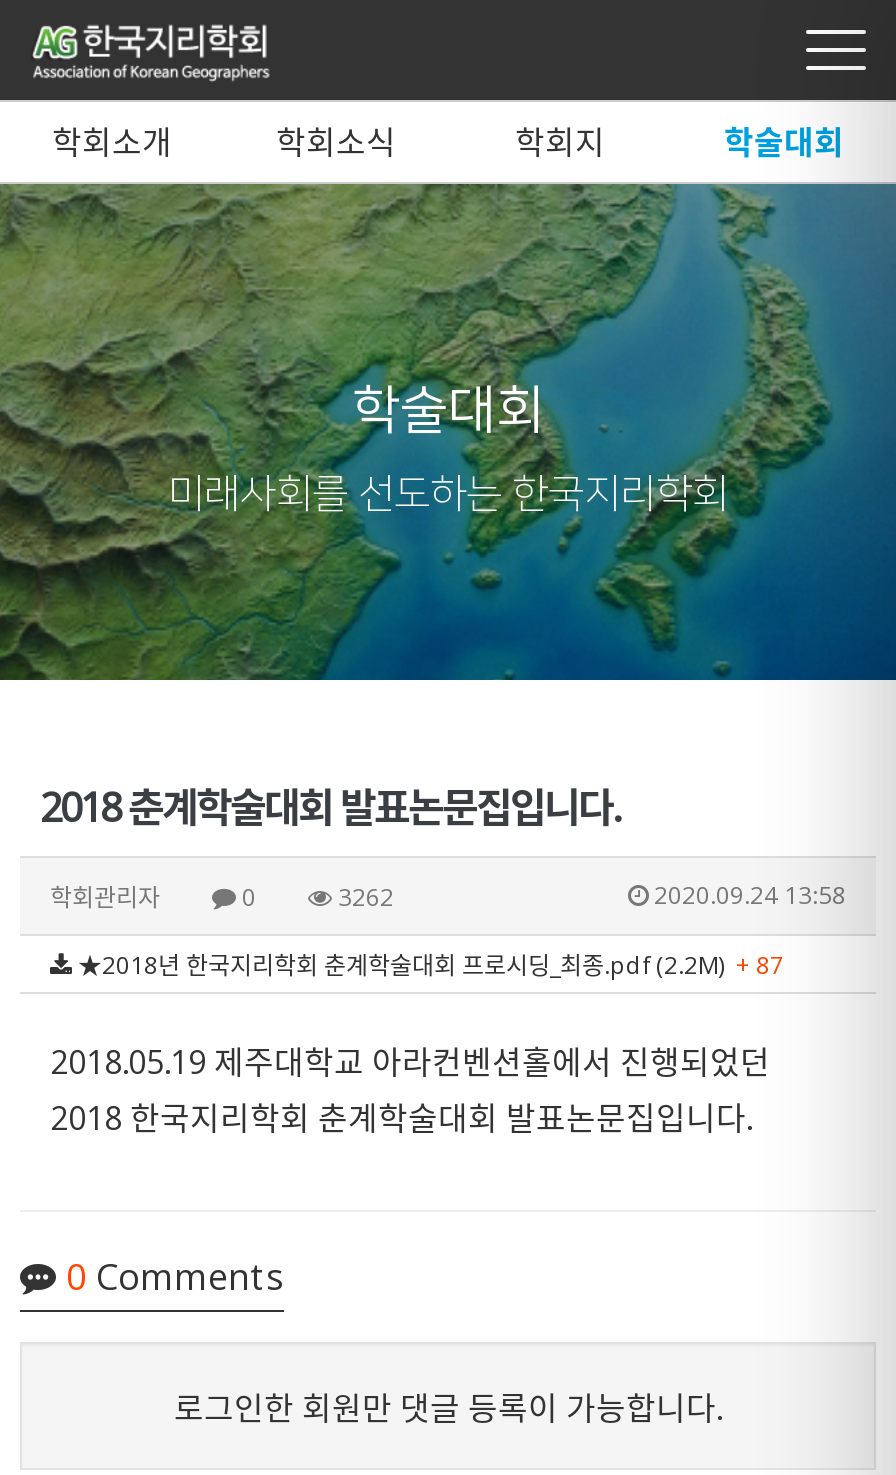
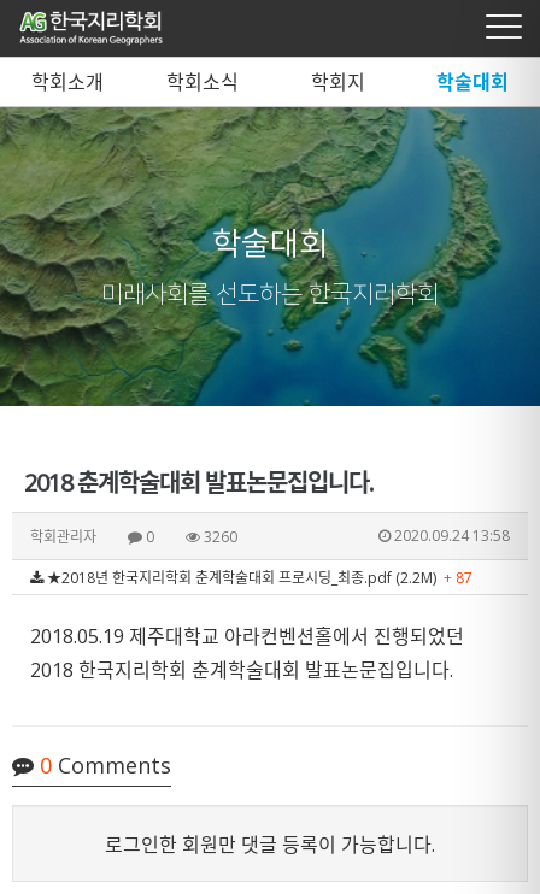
[332,880,394,914] 3262 -> [200,527,237,547] 3260

